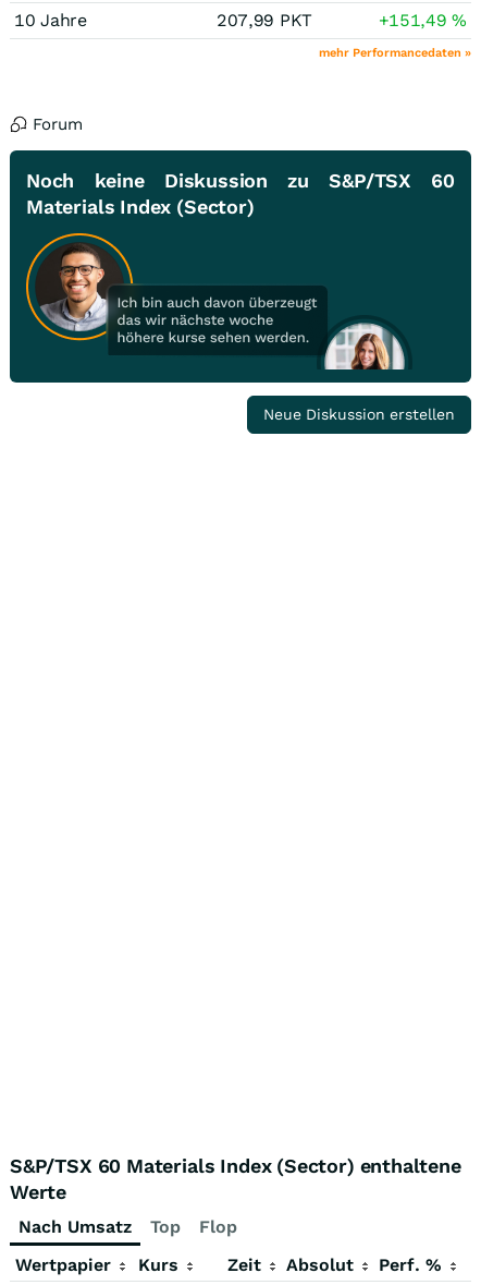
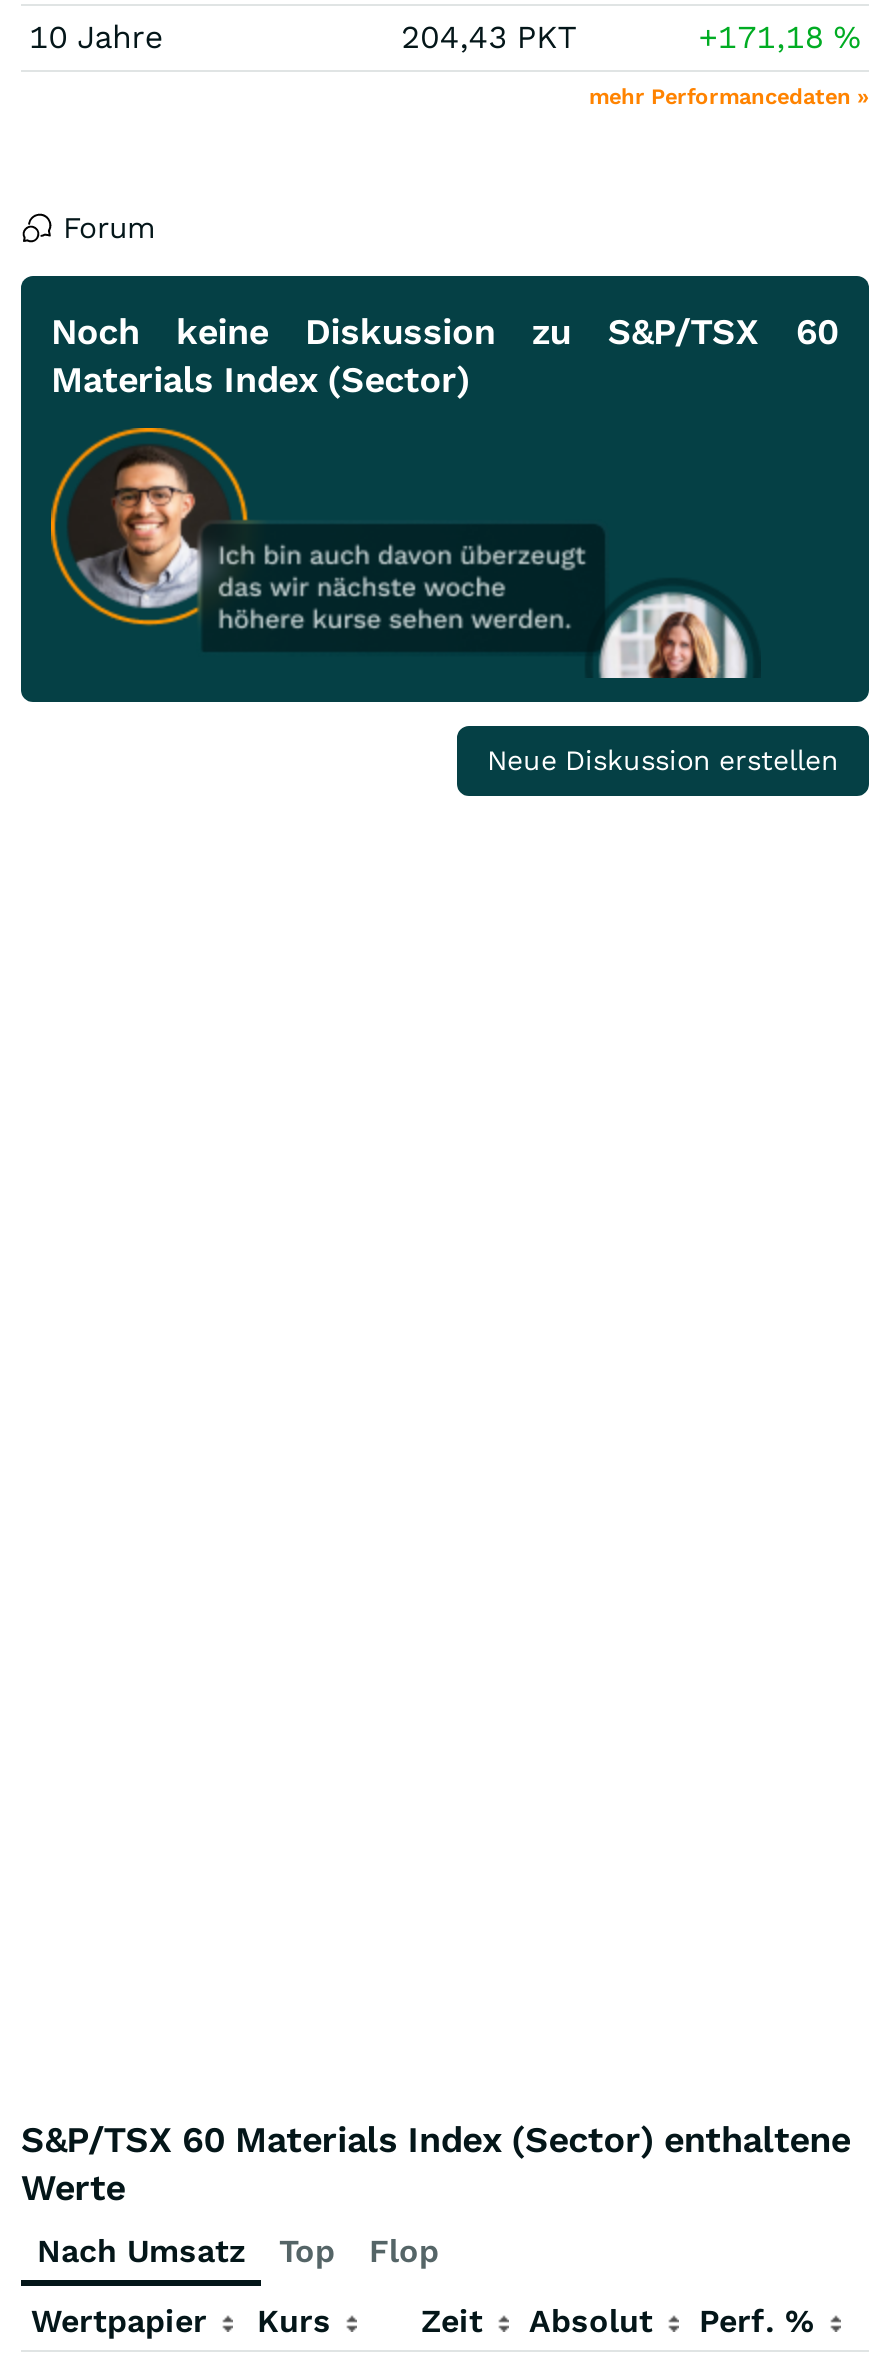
[217,10,312,31] 207,99 PKT -> [401,18,577,56] 204,43 PKT
[378,10,467,31] +151,49% -> [698,18,861,56] +171,18%

